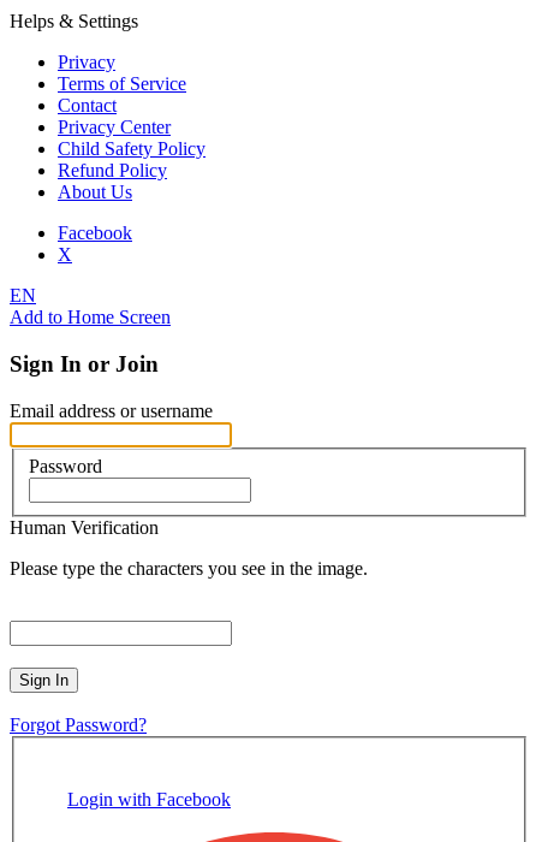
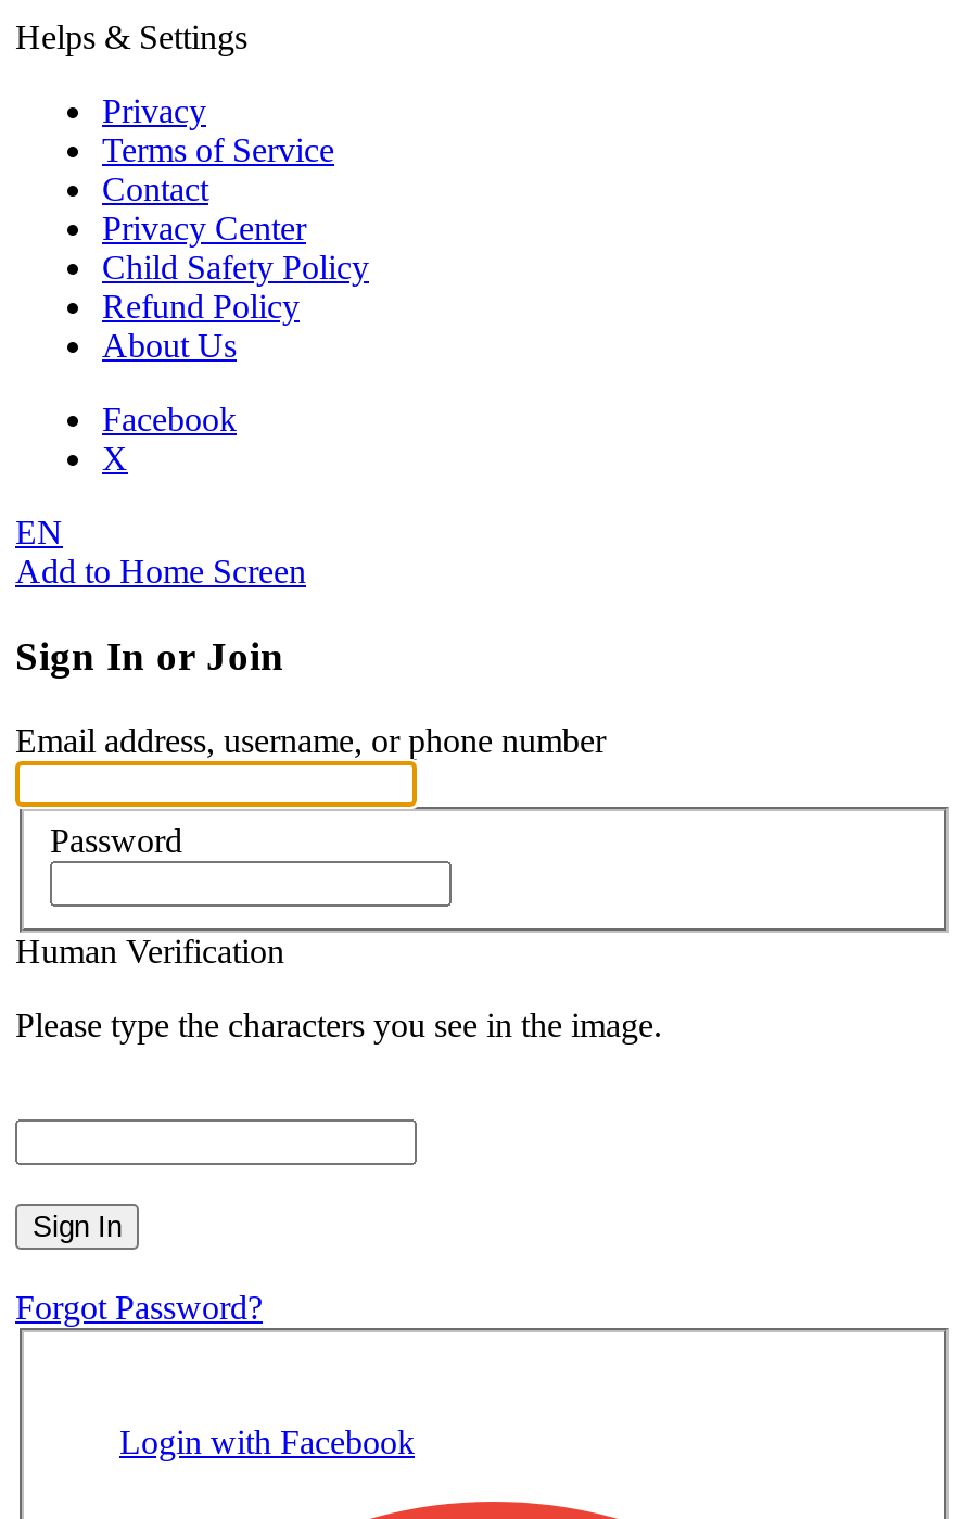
[10,400,213,421] Email address or username -> [15,722,606,759] Email address, username, or phone number

